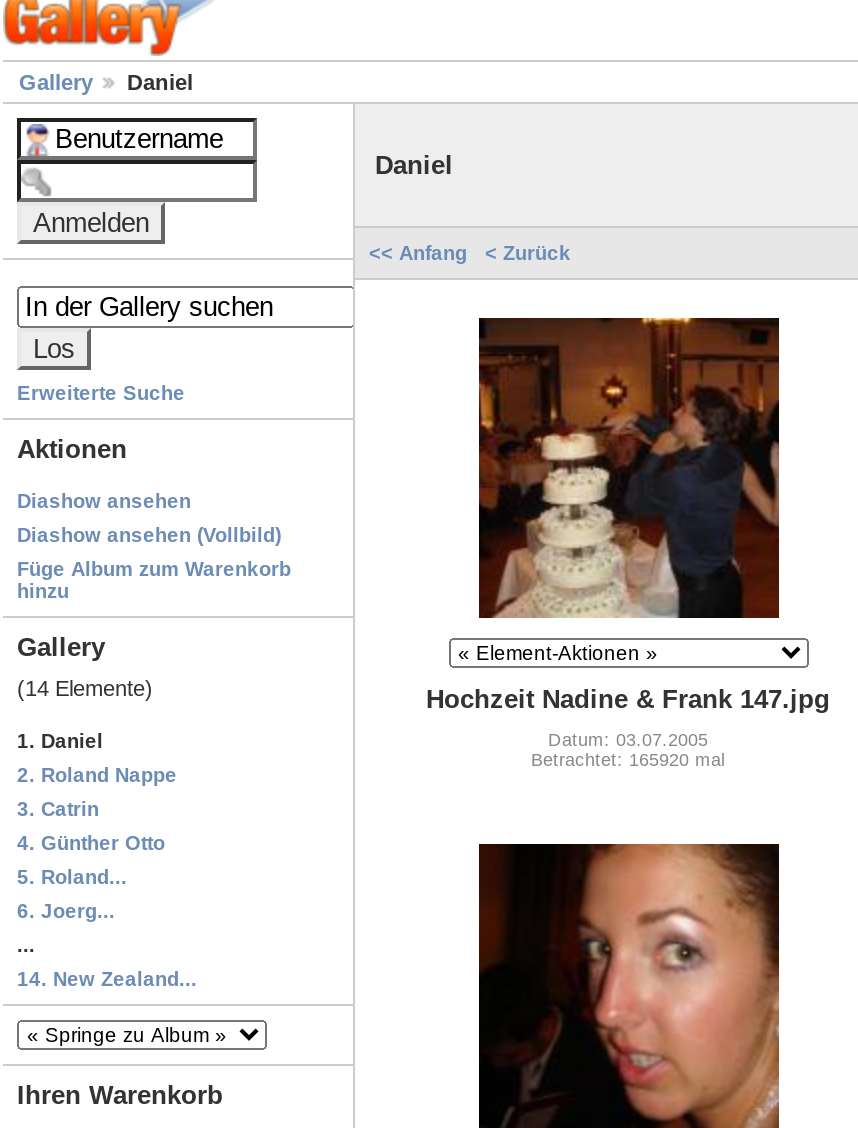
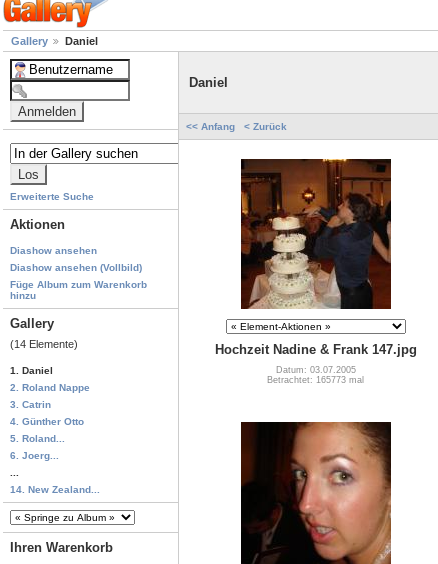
[531,749,725,769] Betrachtet: 165920 mal -> [267,375,364,385] Betrachtet: 165773 mal

